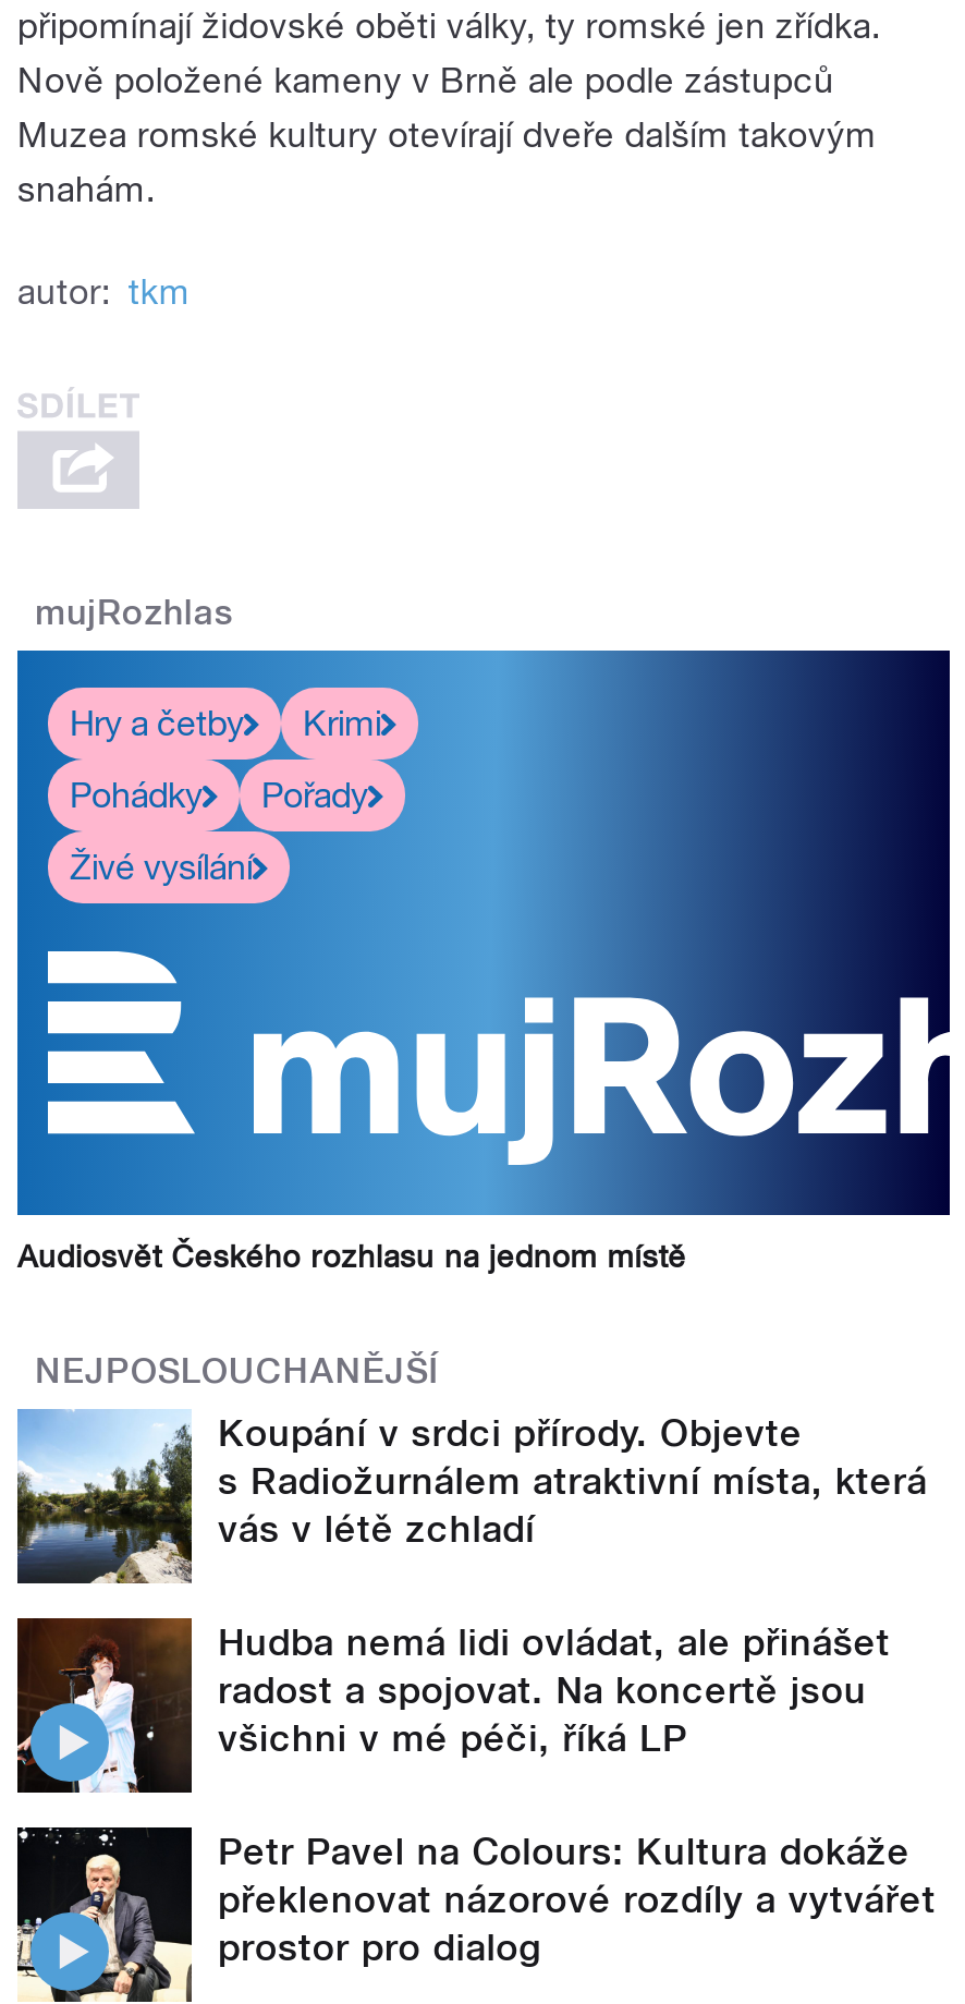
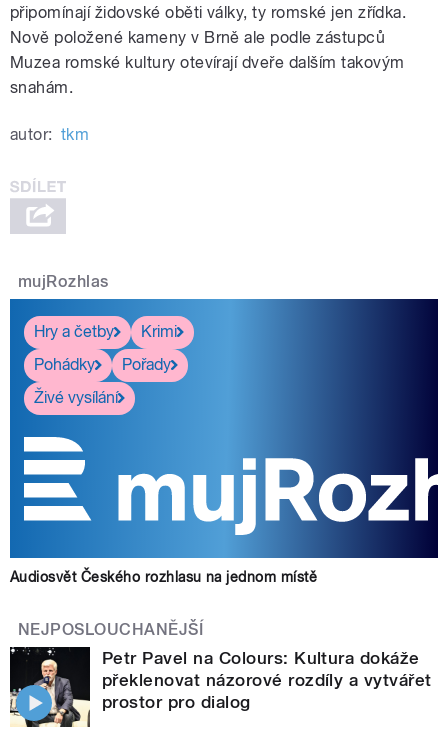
[15,1408,927,1761] [image] | Koupání v srdci přírody. Objevte | s Radiožurnálem atraktivní místa, která | vás v létě zchladí | Hudba nemá lidi ovládat, ale přinášet | radost a spojovat. Na koncertě jsou | všichni v mé péči, říká LP -> none
[15,1615,194,1796] [image] -> none

